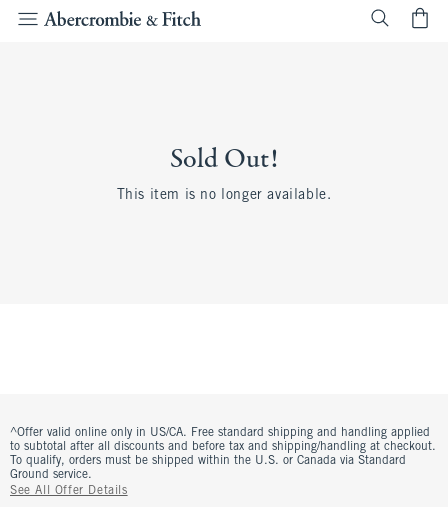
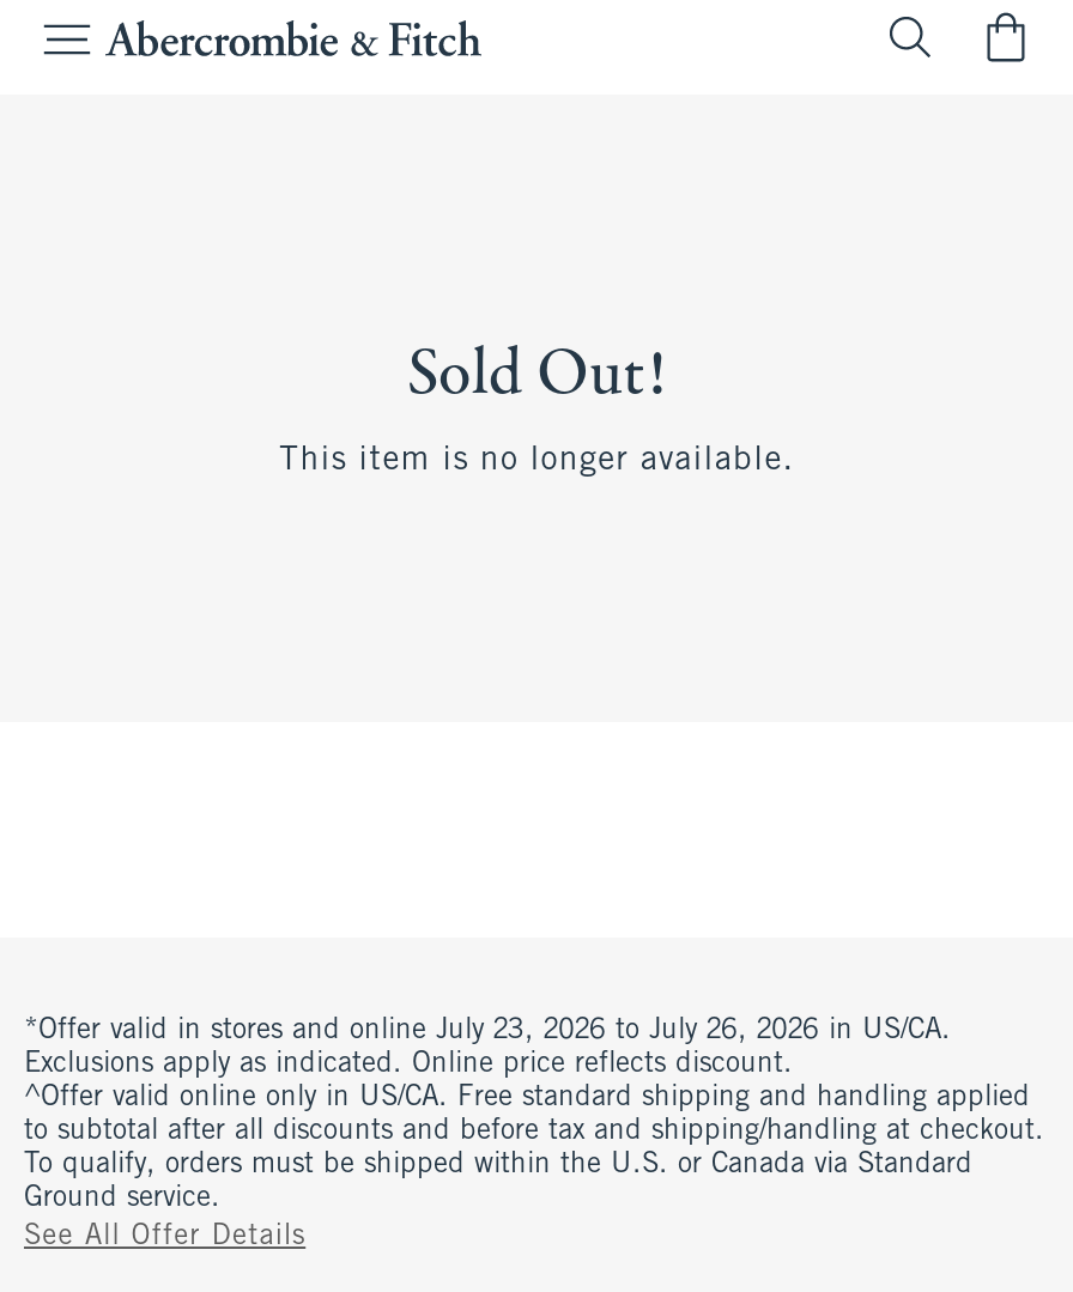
none -> [24,1017,951,1079] *Offer valid in stores and online July 23, 2026 to July 26, 2026 in US/CA. | Exclusions apply as indicated. Online price reflects discount.

